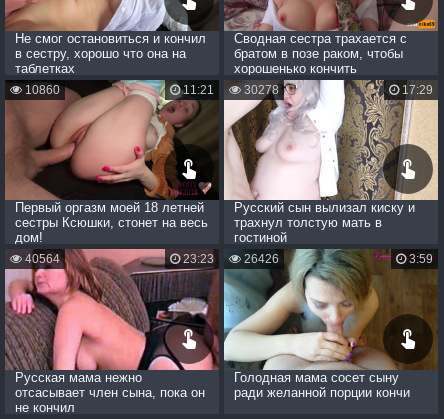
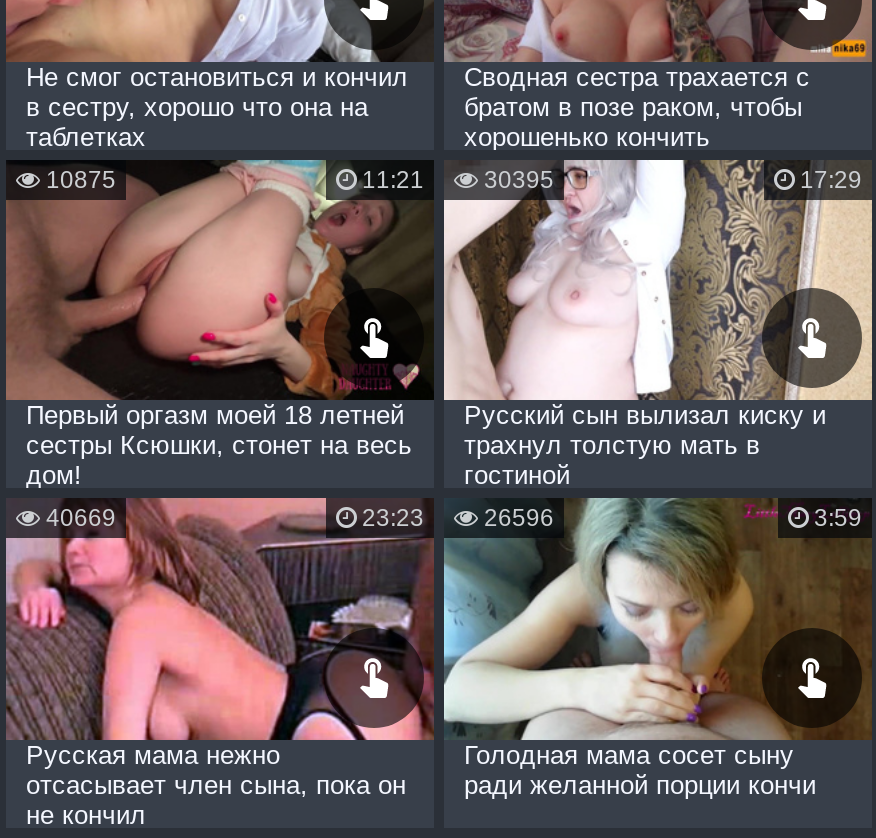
[22,83,60,97] 10860 -> [40,166,116,194] 10875
[180,83,279,97] 11:21 30278 -> [356,166,554,194] 11:21 30395
[22,252,60,266] 40564 -> [40,505,116,533] 40669
[180,252,279,266] 23:23 26426 -> [356,505,554,533] 23:23 26596

